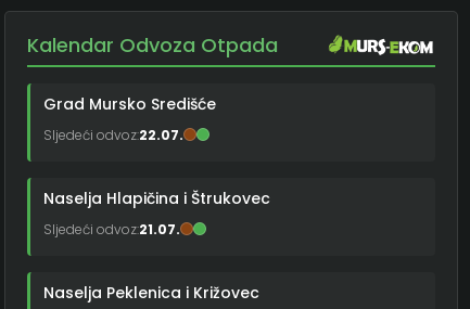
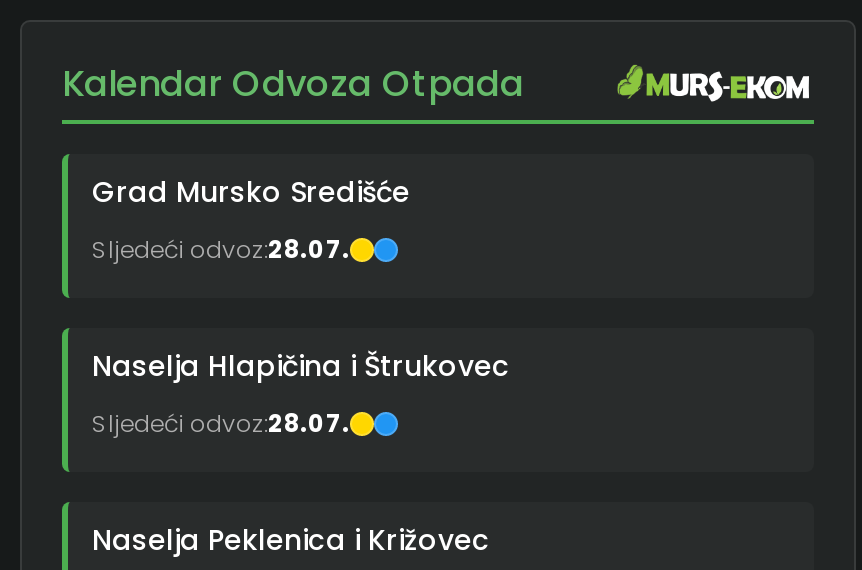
[43,126,183,144] Sljedeći odvoz:22.07. -> [92,232,350,266] Sljedeći odvoz:28.07.
[43,220,180,238] Sljedeći odvoz:21.07. -> [92,406,350,440] Sljedeći odvoz:28.07.

